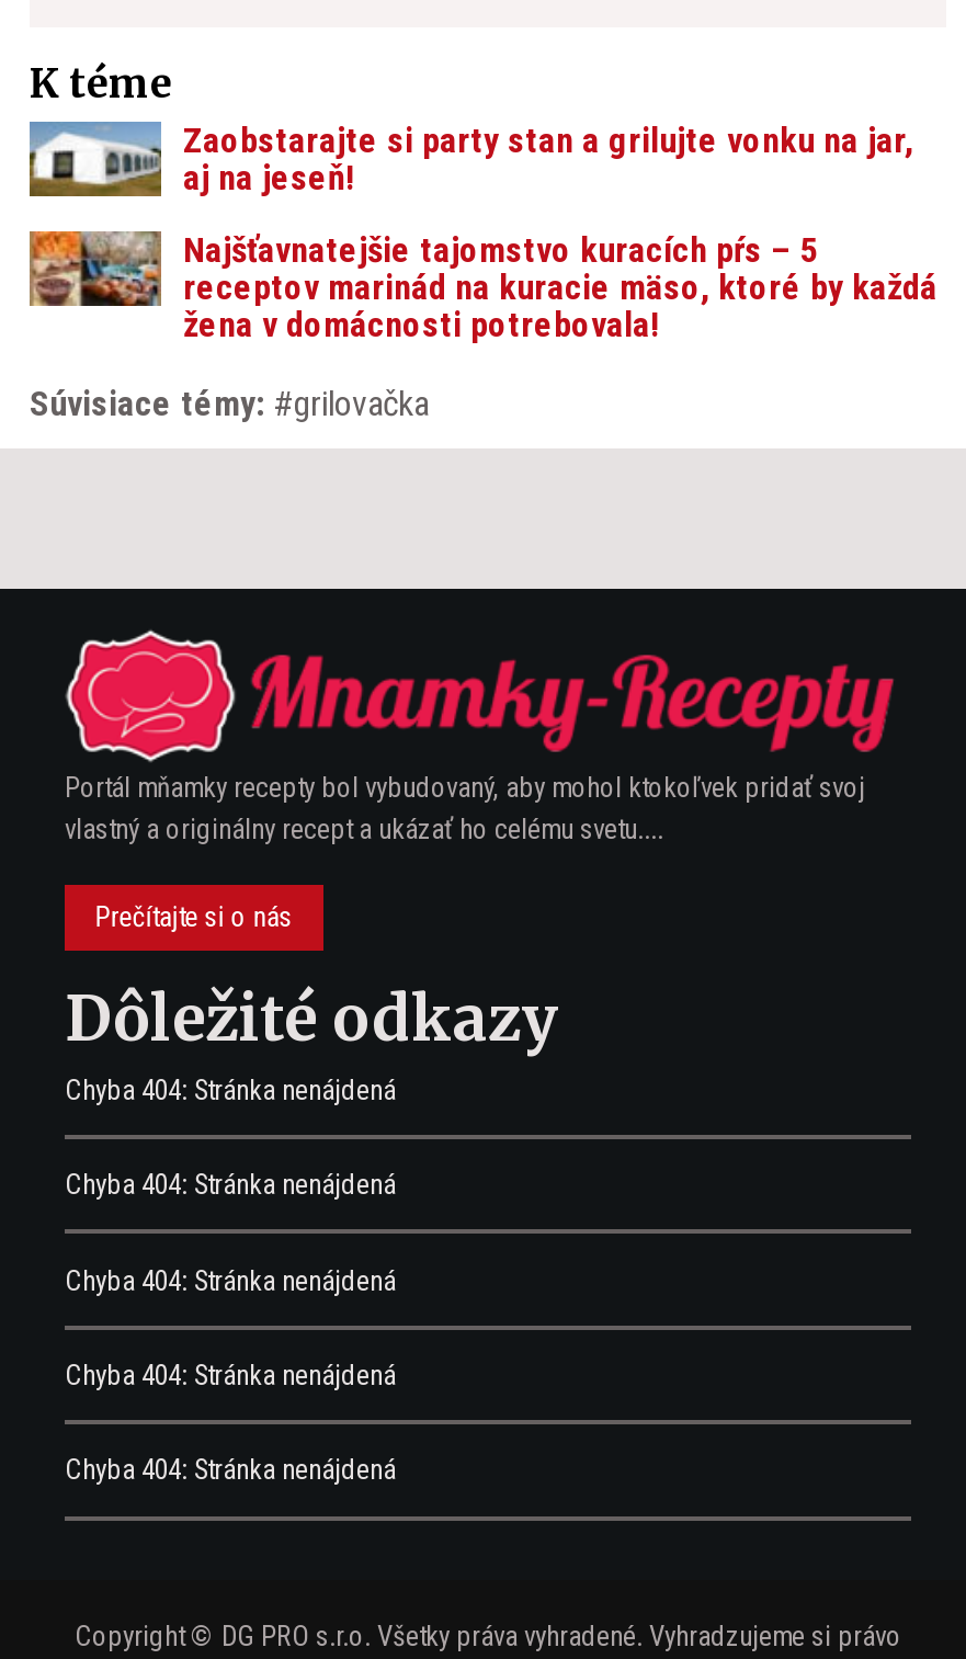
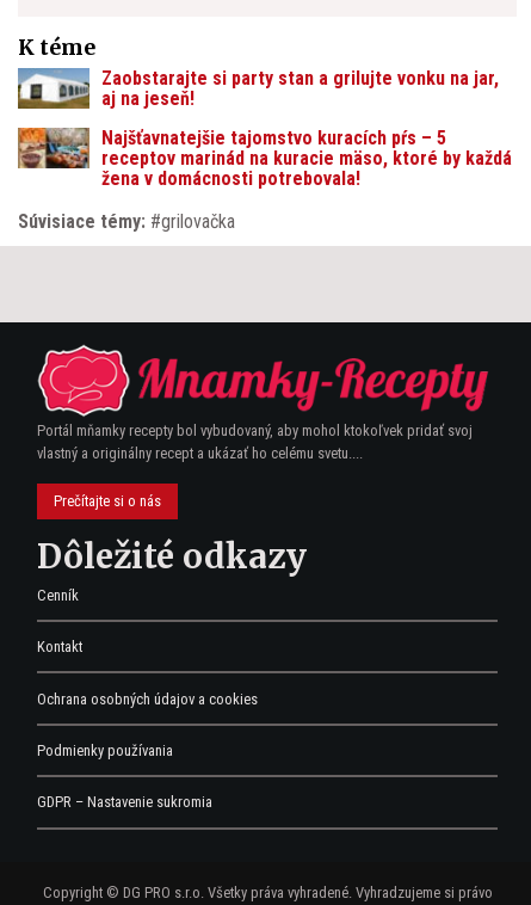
[65,1073,396,1106] Chyba 404: Stránka nenájdená -> [37,586,79,604] Cenník
[65,1168,396,1201] Chyba 404: Stránka nenájdená -> [37,638,82,656] Kontakt
[65,1263,396,1296] Chyba 404: Stránka nenájdená -> [37,690,258,708] Ochrana osobných údajov a cookies
[65,1359,396,1391] Chyba 404: Stránka nenájdená -> [37,741,173,759] Podmienky používania
[65,1454,396,1487] Chyba 404: Stránka nenájdená -> [37,793,212,811] GDPR – Nastavenie sukromia

